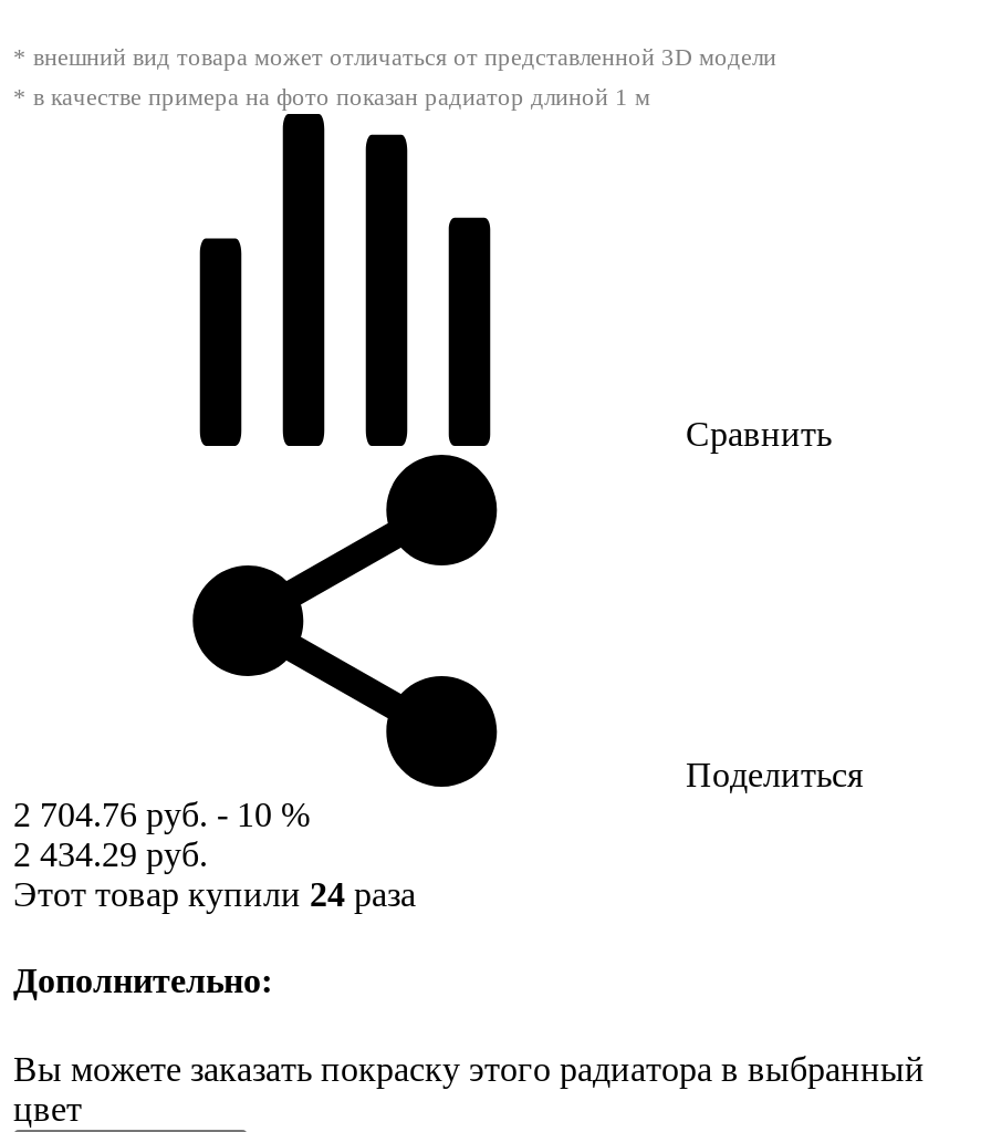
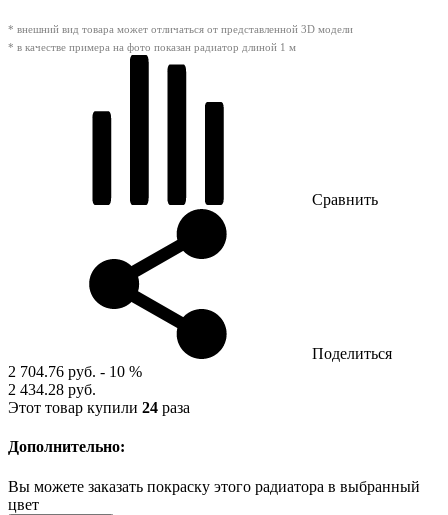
[13,835,208,873] 2 434.29 руб. -> [8,381,96,398] 2 434.28 руб.

